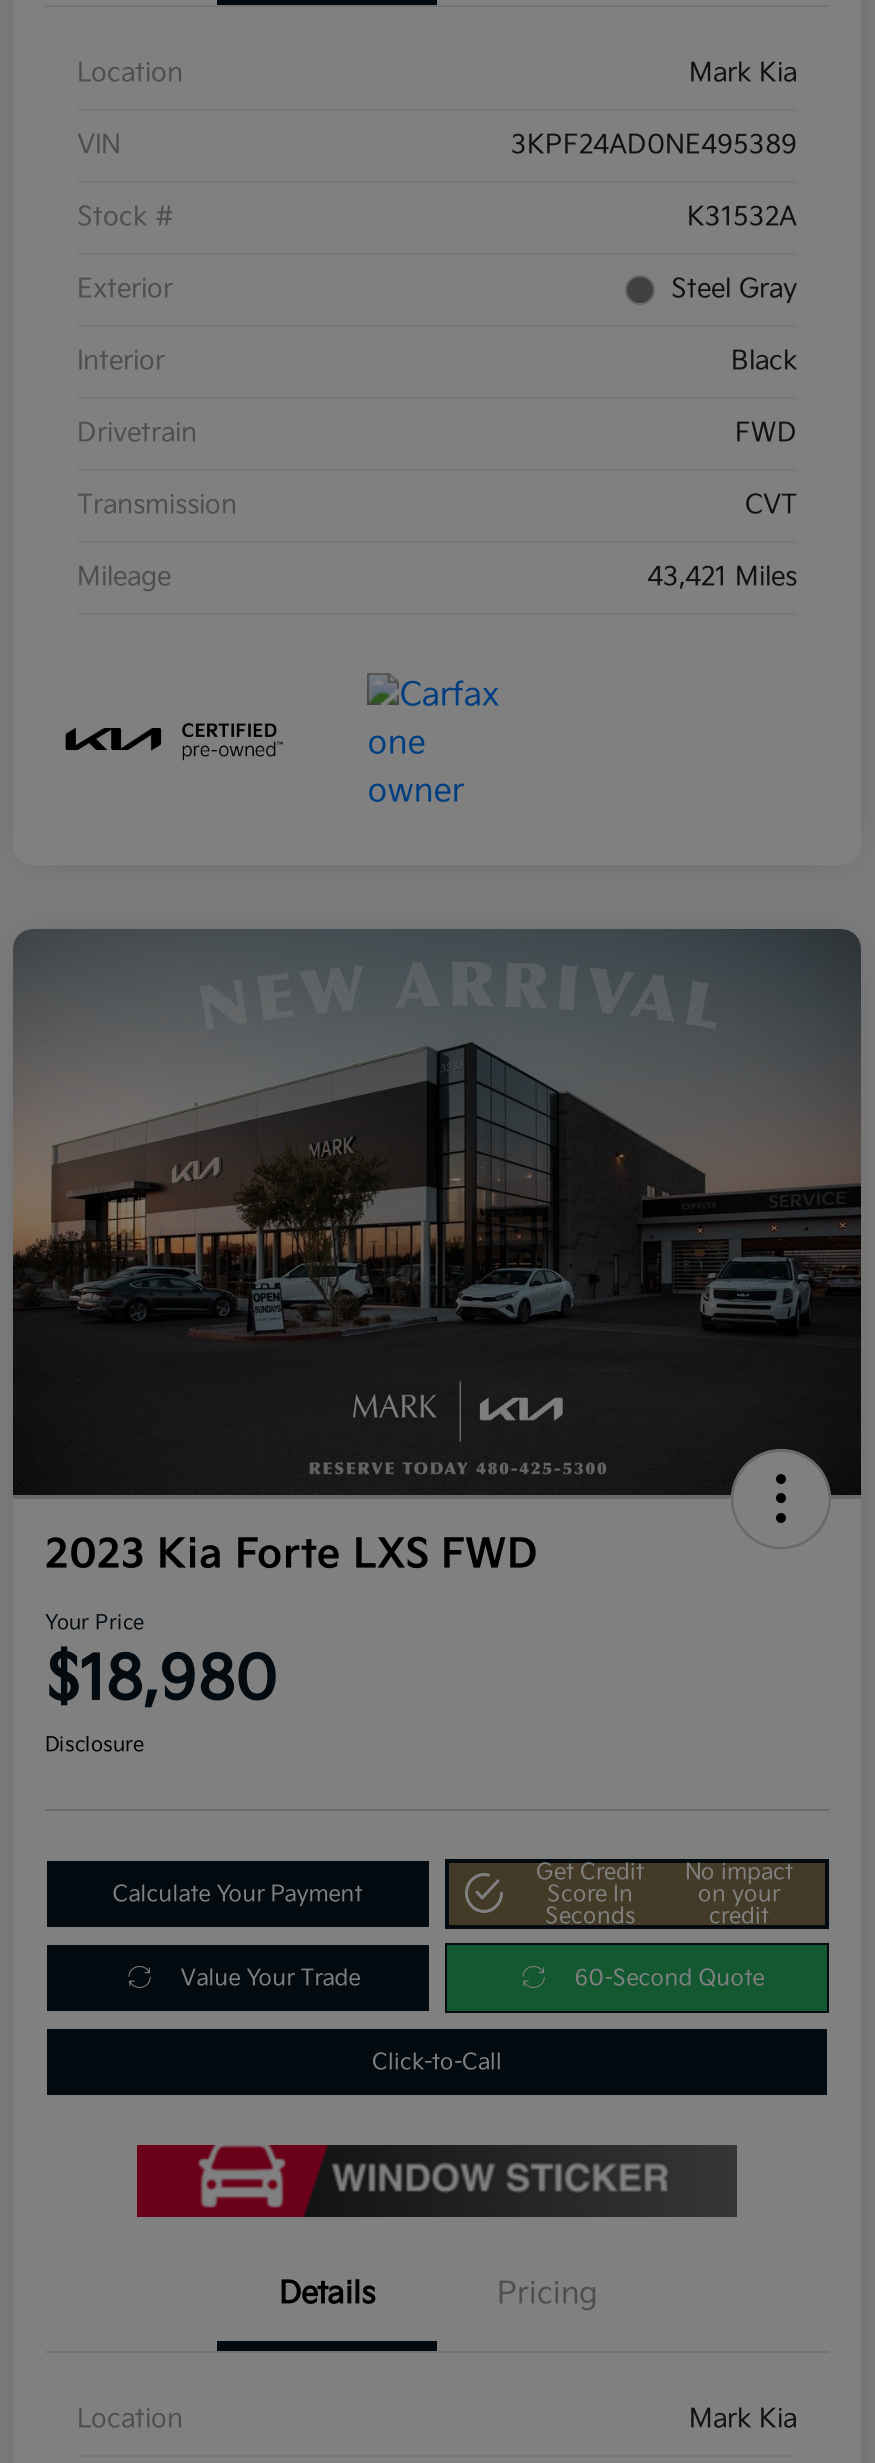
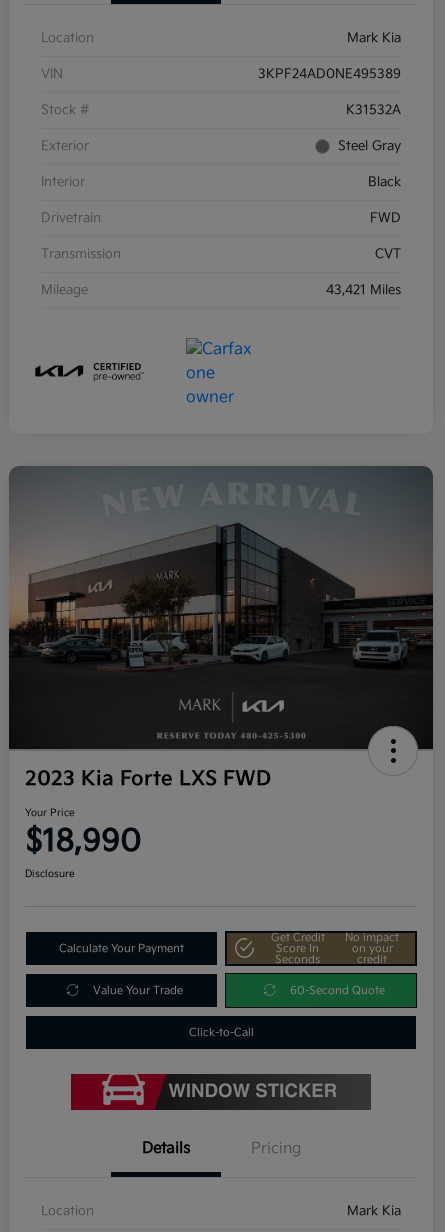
[45,1644,277,1716] $18,980 -> [25,823,141,859] $18,990

